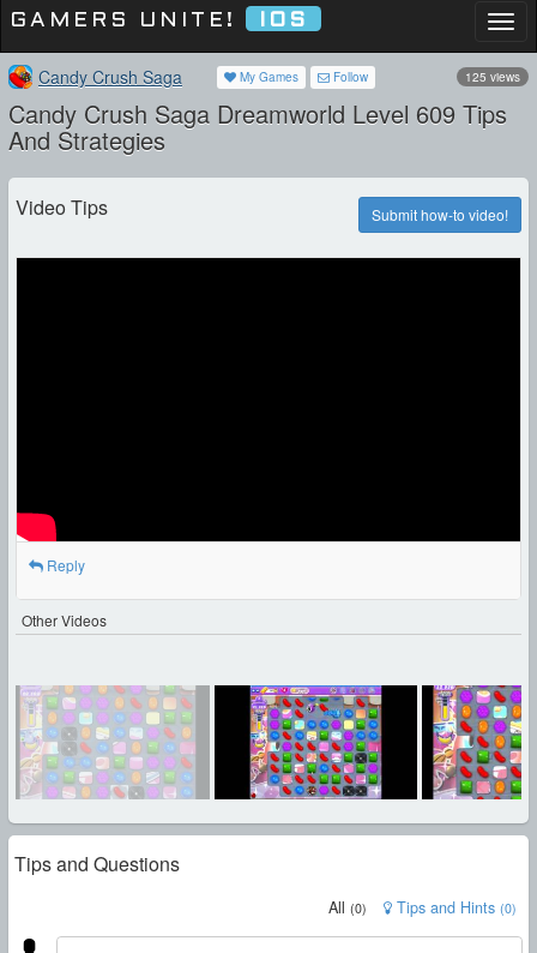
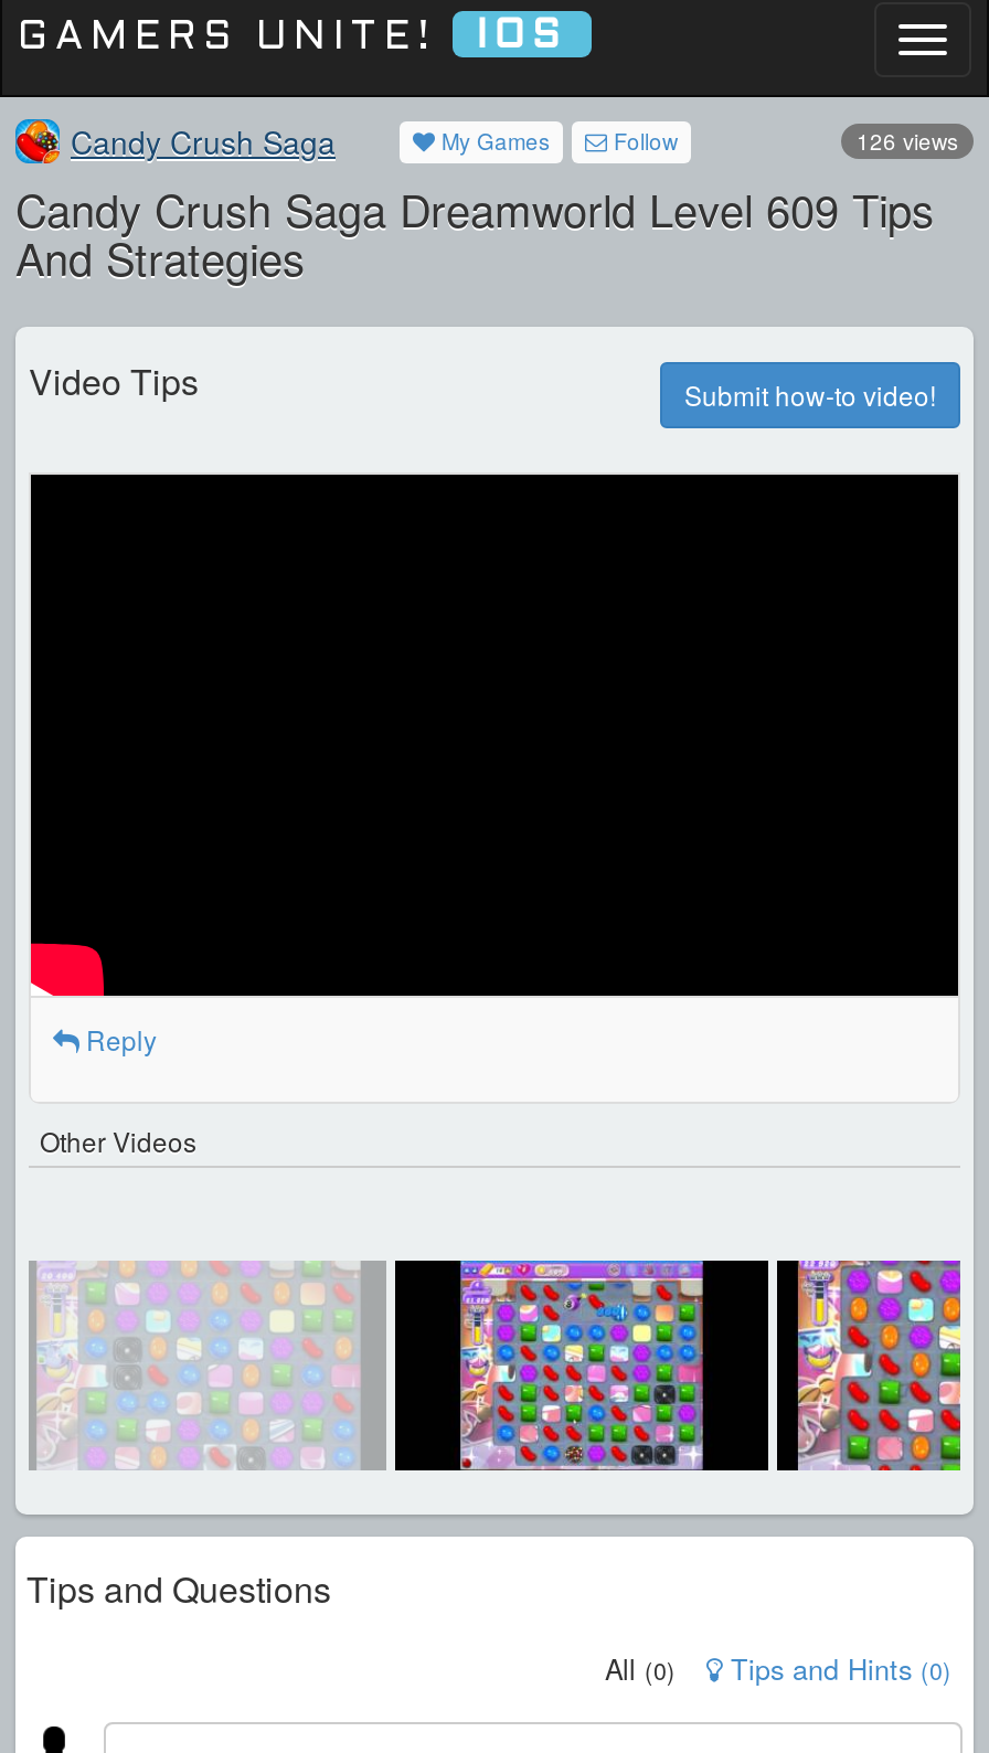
[465,68,520,85] 125 views -> [857,126,958,157] 126 views

